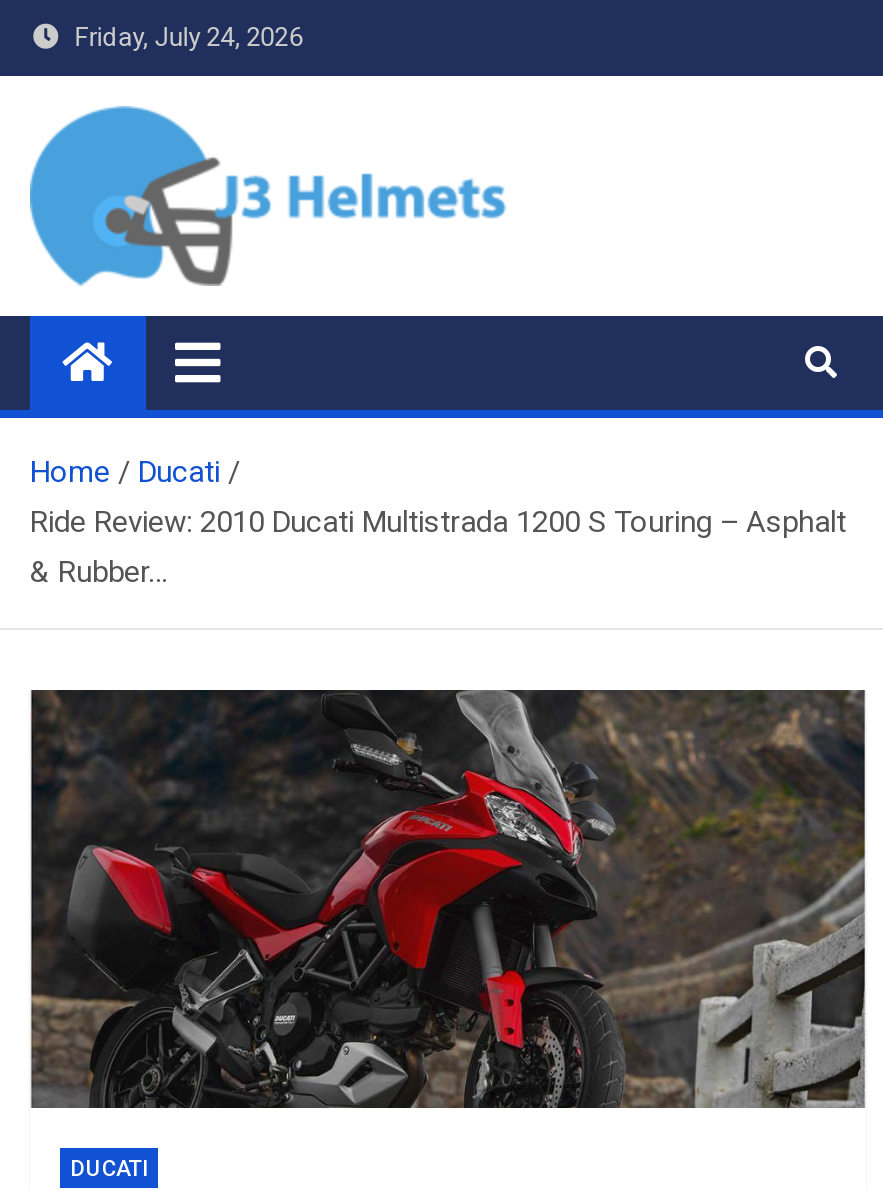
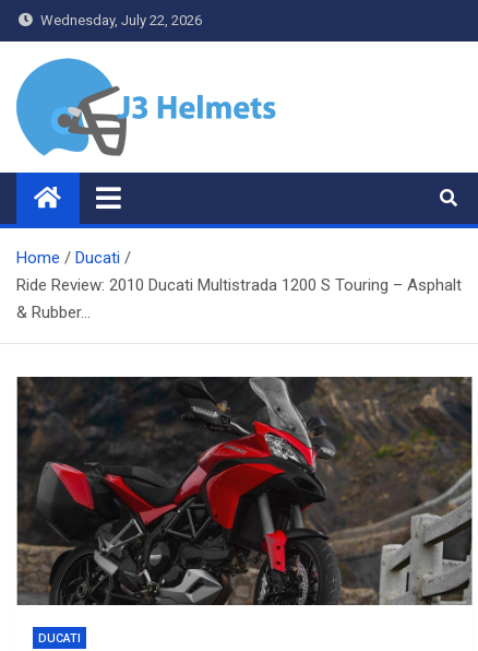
[62,22,302,52] Friday, July 24, 2026 -> [34,12,202,28] Wednesday, July 22, 2026

